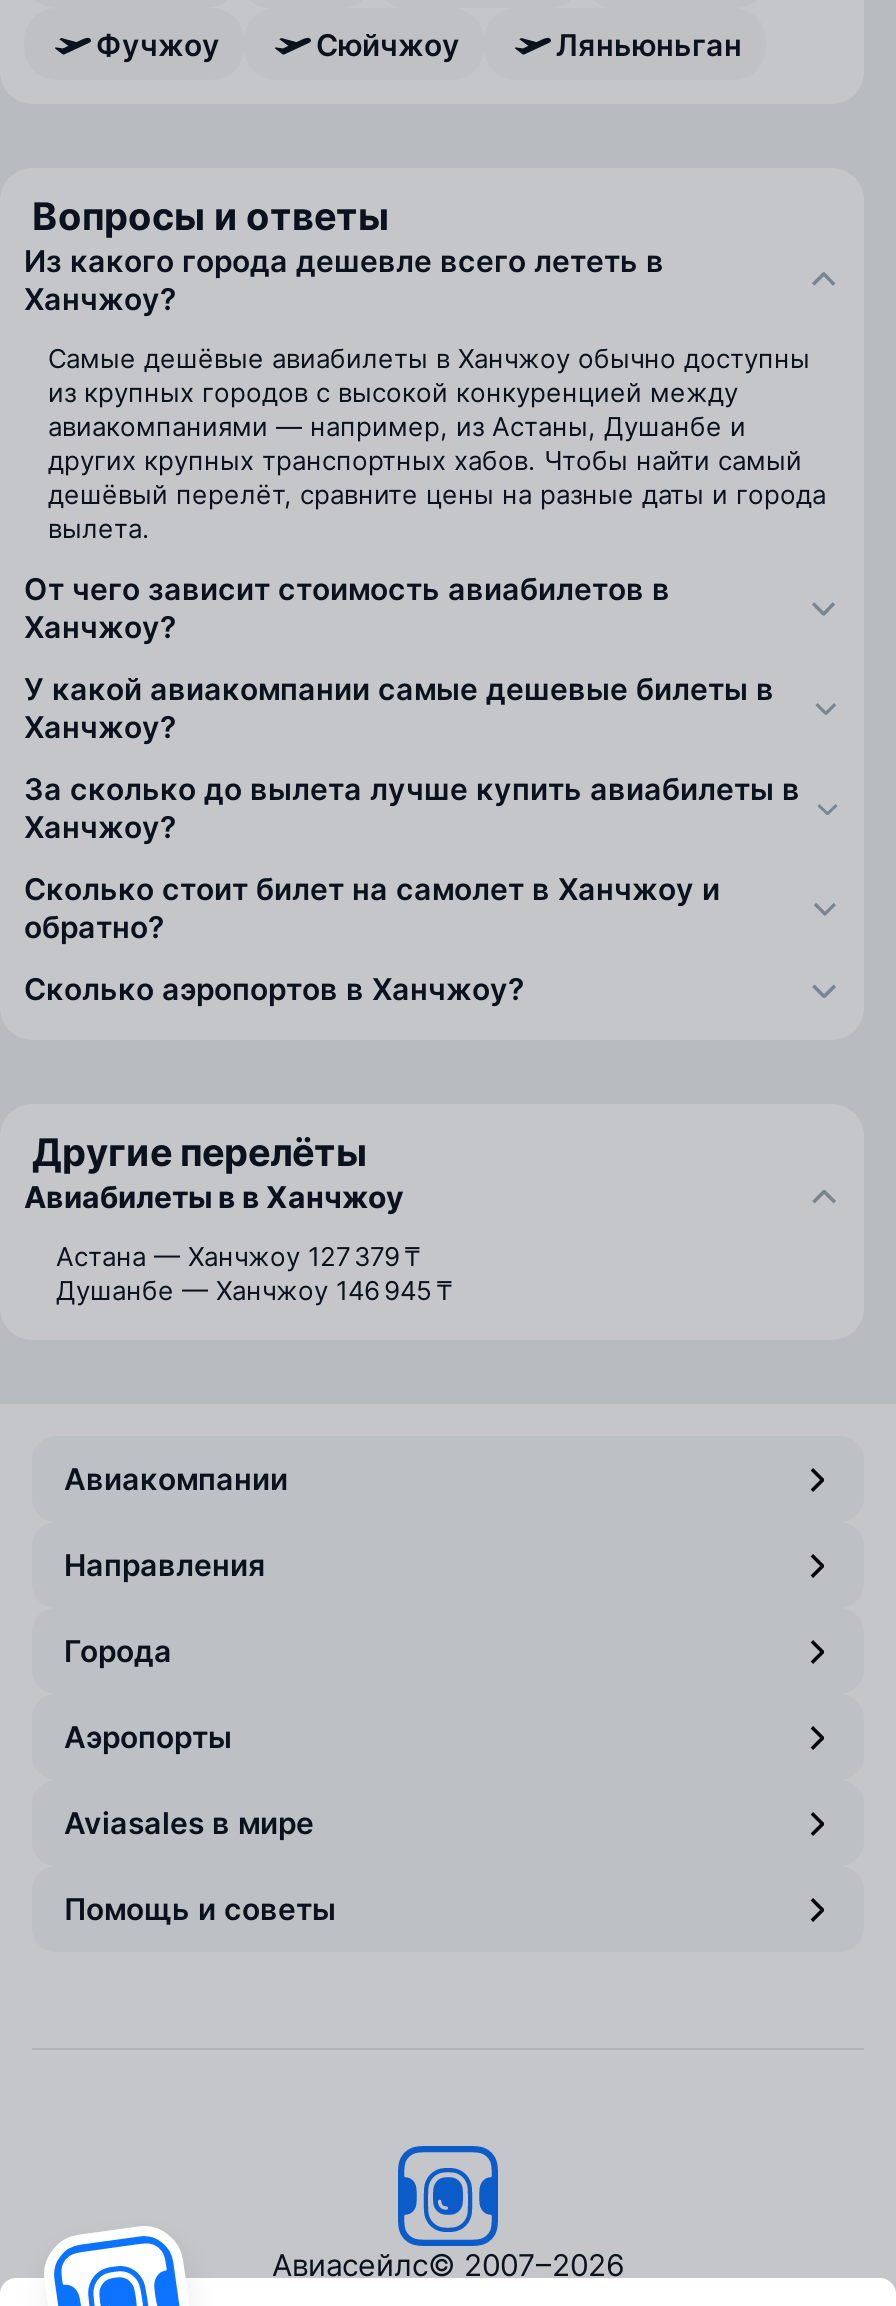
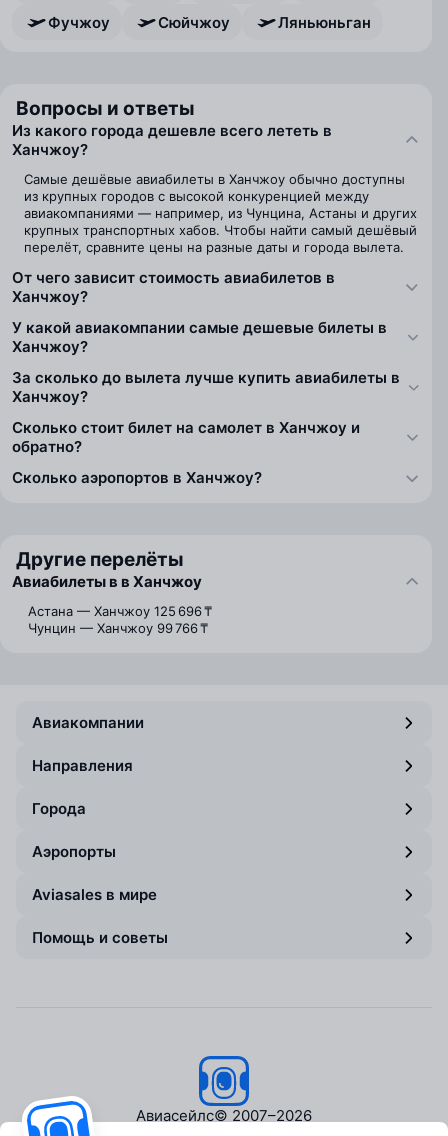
[48,410,826,544] авиакомпаниями — например, из Астаны, Душанбе и | других крупных транспортных хабов. Чтобы найти самый | дешёвый перелёт, сравните цены на разные даты и города | вылета. -> [24,205,417,255] авиакомпаниями — например, из Чунцина, Астаны и других | крупных транспортных хабов. Чтобы найти самый дешёвый | перелёт, сравните цены на разные даты и города вылета.
[56,1240,420,1272] Астана — Ханчжоу 127 379 ₸ -> [28,603,212,619] Астана — Ханчжоу 125 696 ₸
[56,1274,452,1306] Душанбе — Ханчжоу 146 945 ₸ -> [28,620,208,636] Чунцин — Ханчжоу 99 766 ₸

